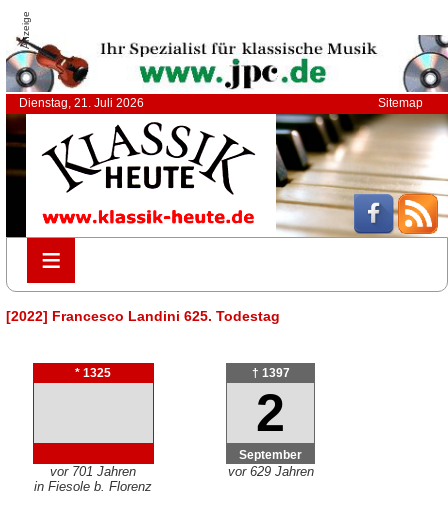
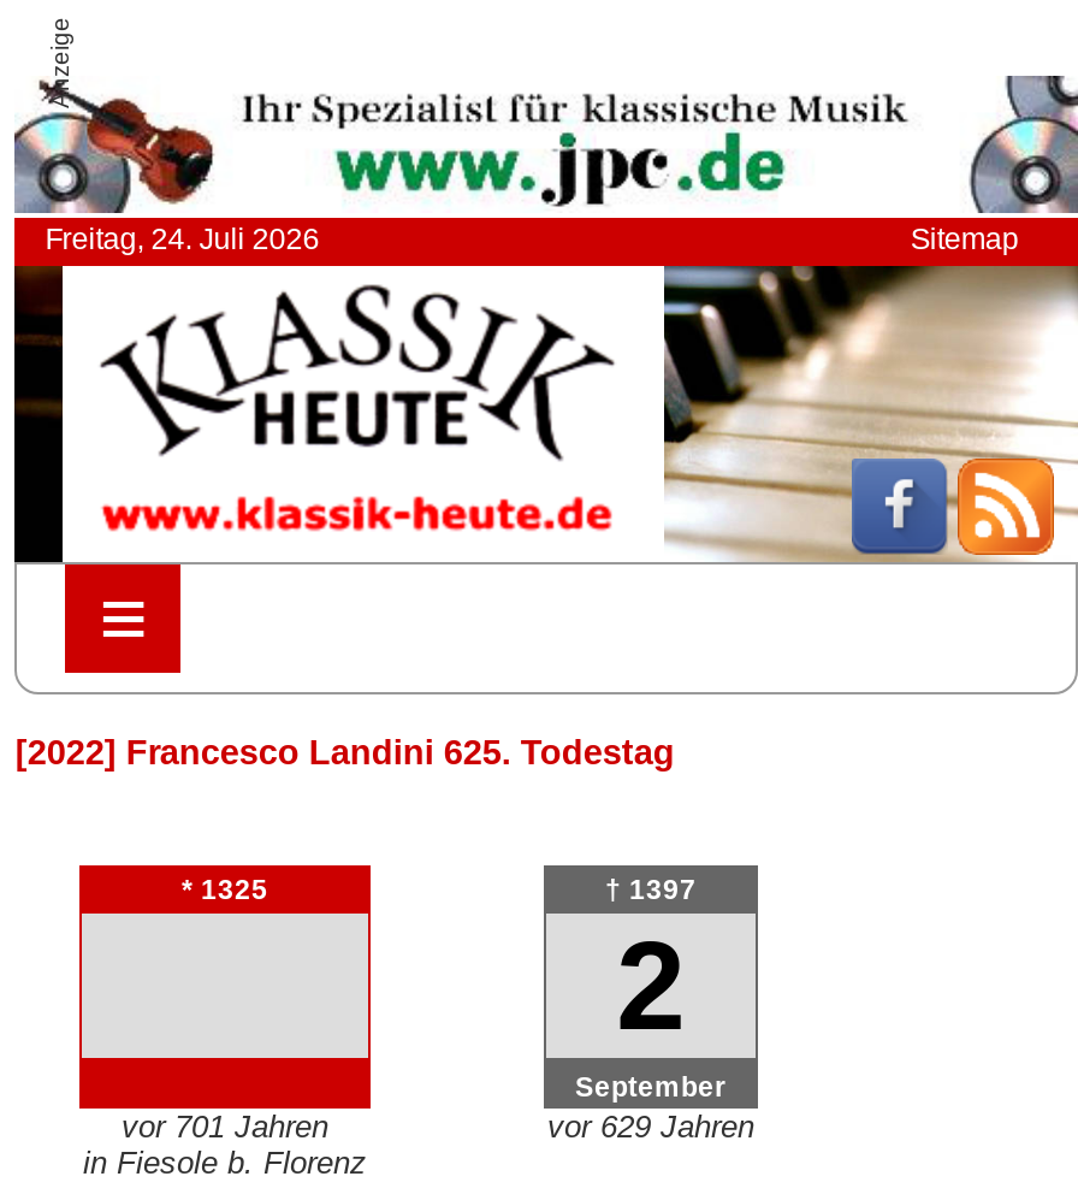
[19,96,144,110] Dienstag, 21. Juli 2026 -> [45,223,319,257] Freitag, 24. Juli 2026

